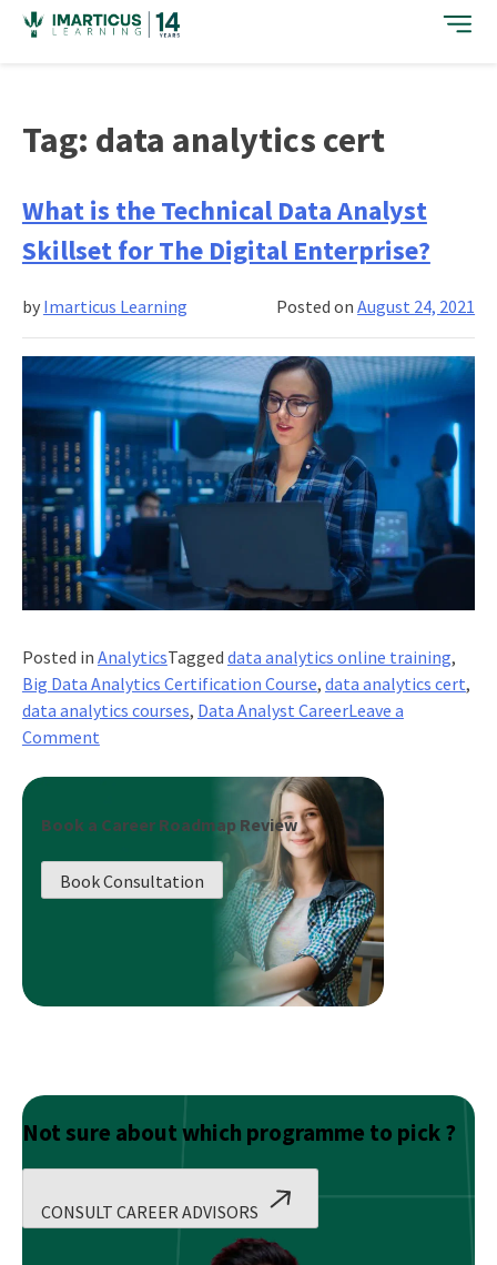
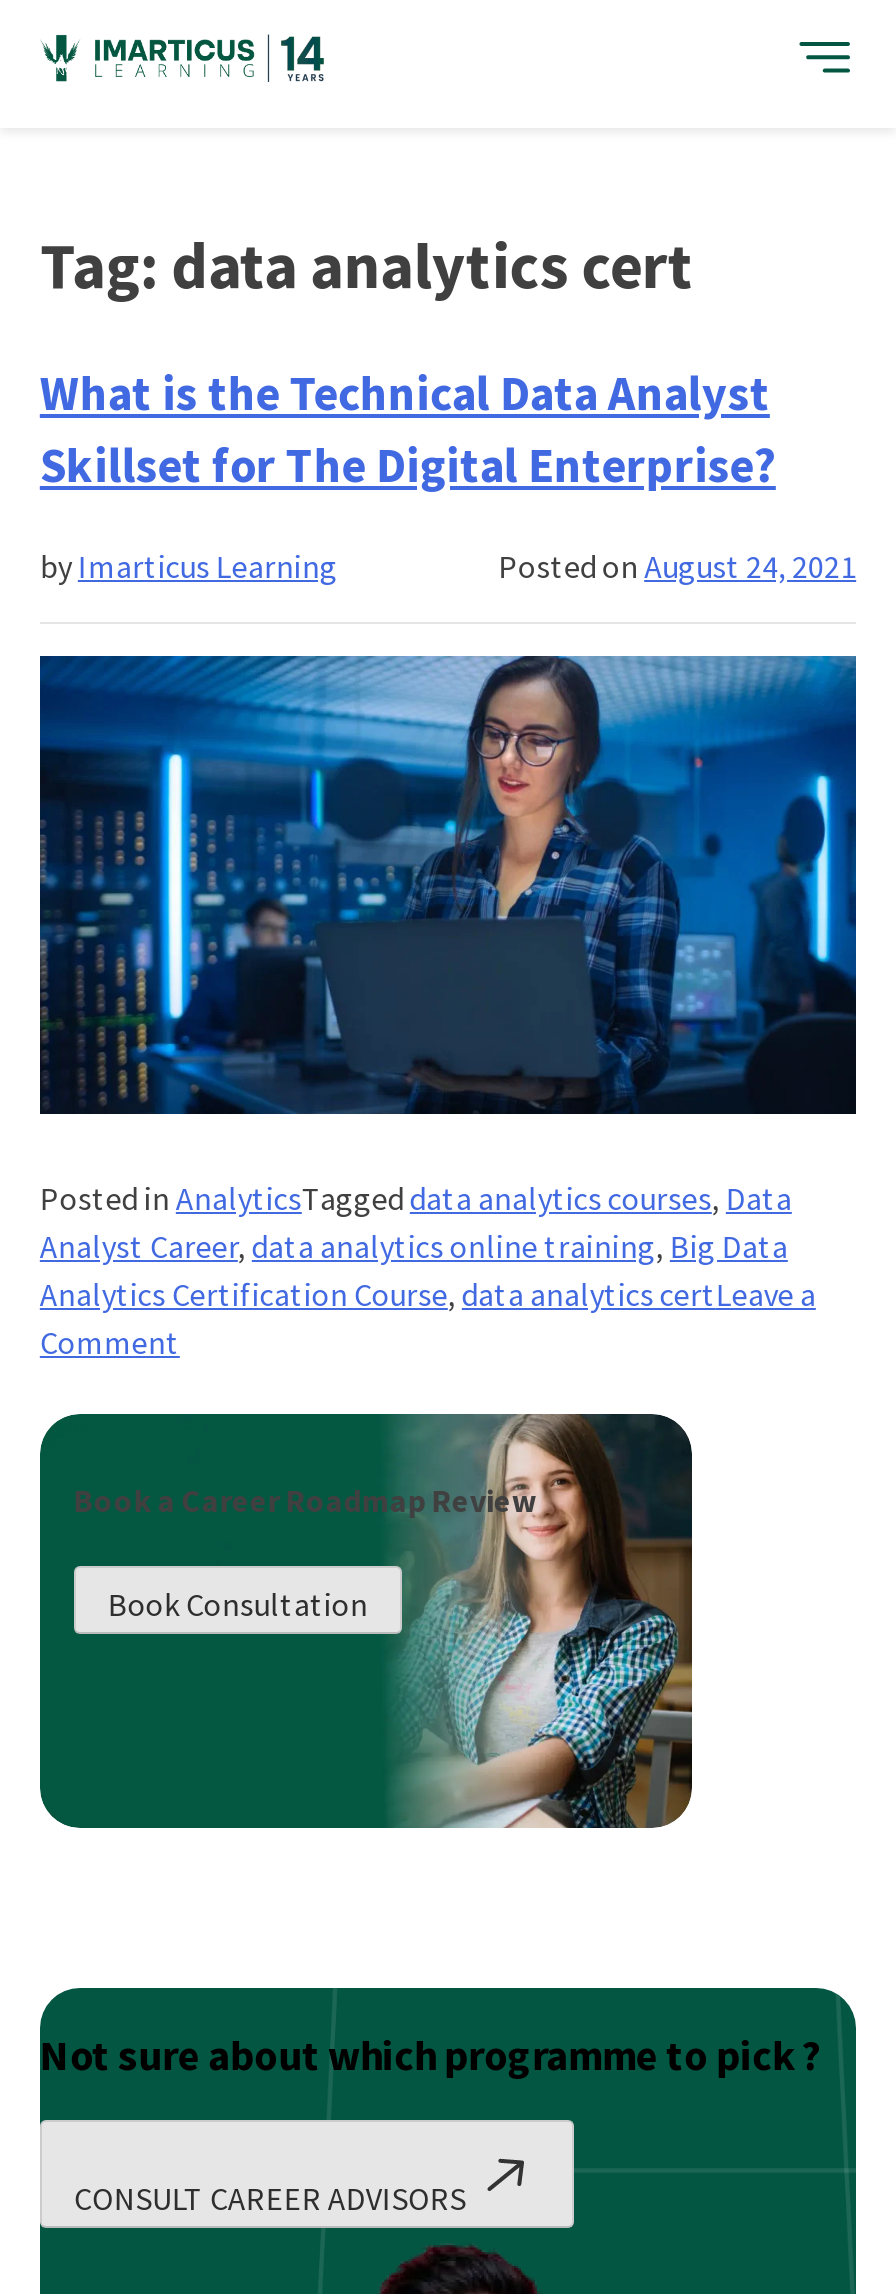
[22,646,470,722] Posted in AnalyticsTagged data analytics online training, | Big Data Analytics Certification Course, data analytics cert, | data analytics courses, Data Analyst CareerLeave a -> [40,1179,816,1315] Posted in AnalyticsTagged data analytics courses, Data | Analyst Career, data analytics online training, Big Data | Analytics Certification Course, data analytics cert Leave a

